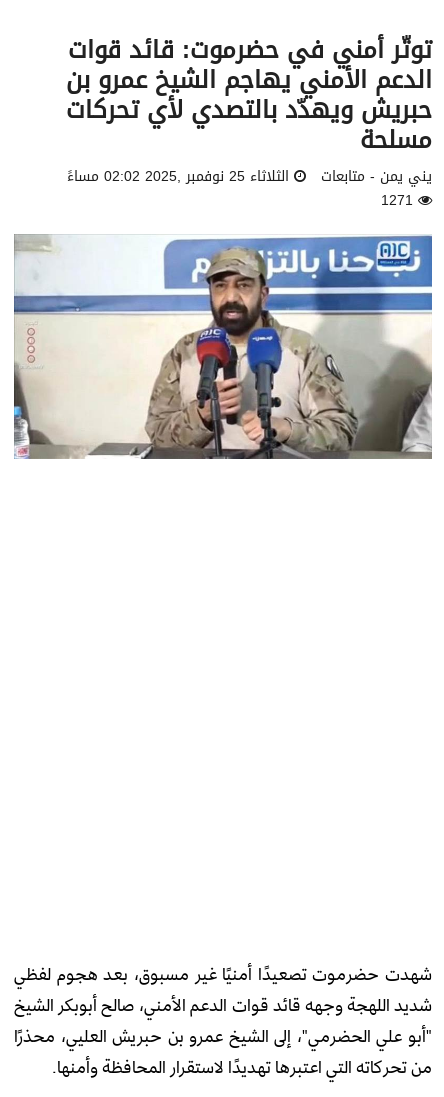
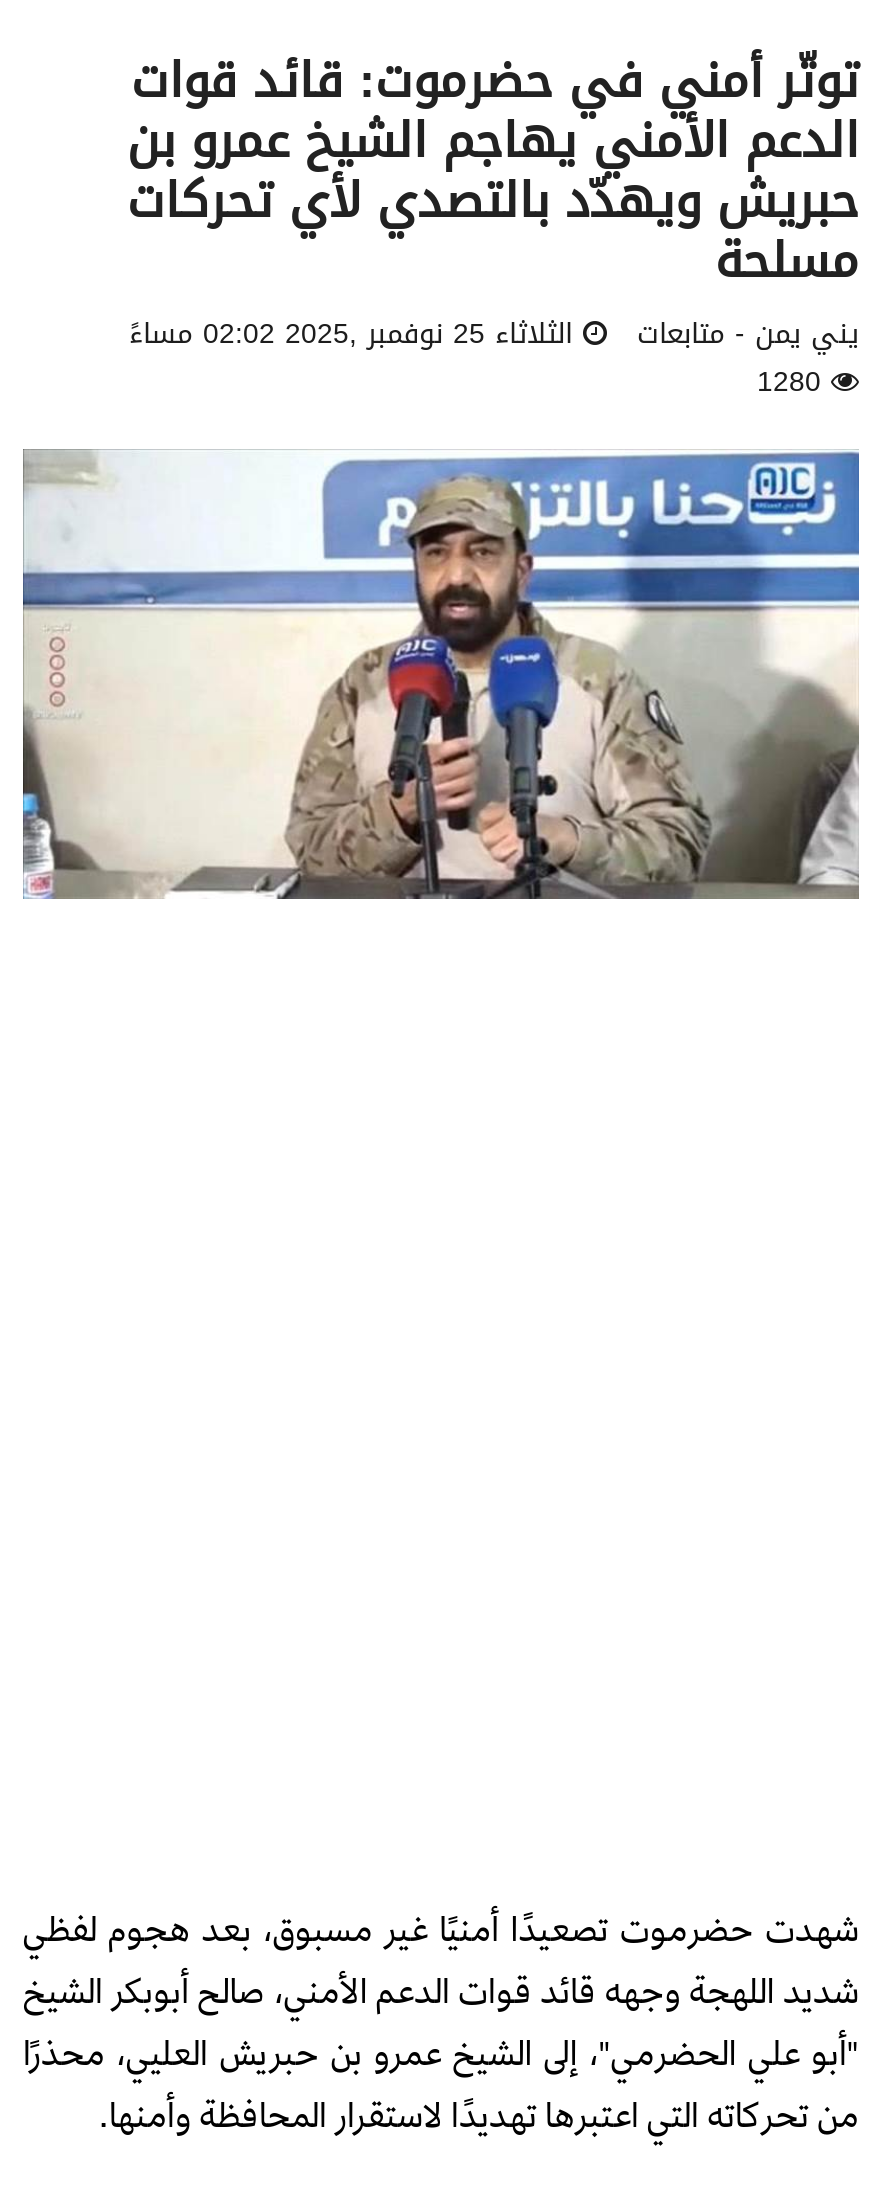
[381,187,413,214] 1271 -> [757,355,821,409] 1280

